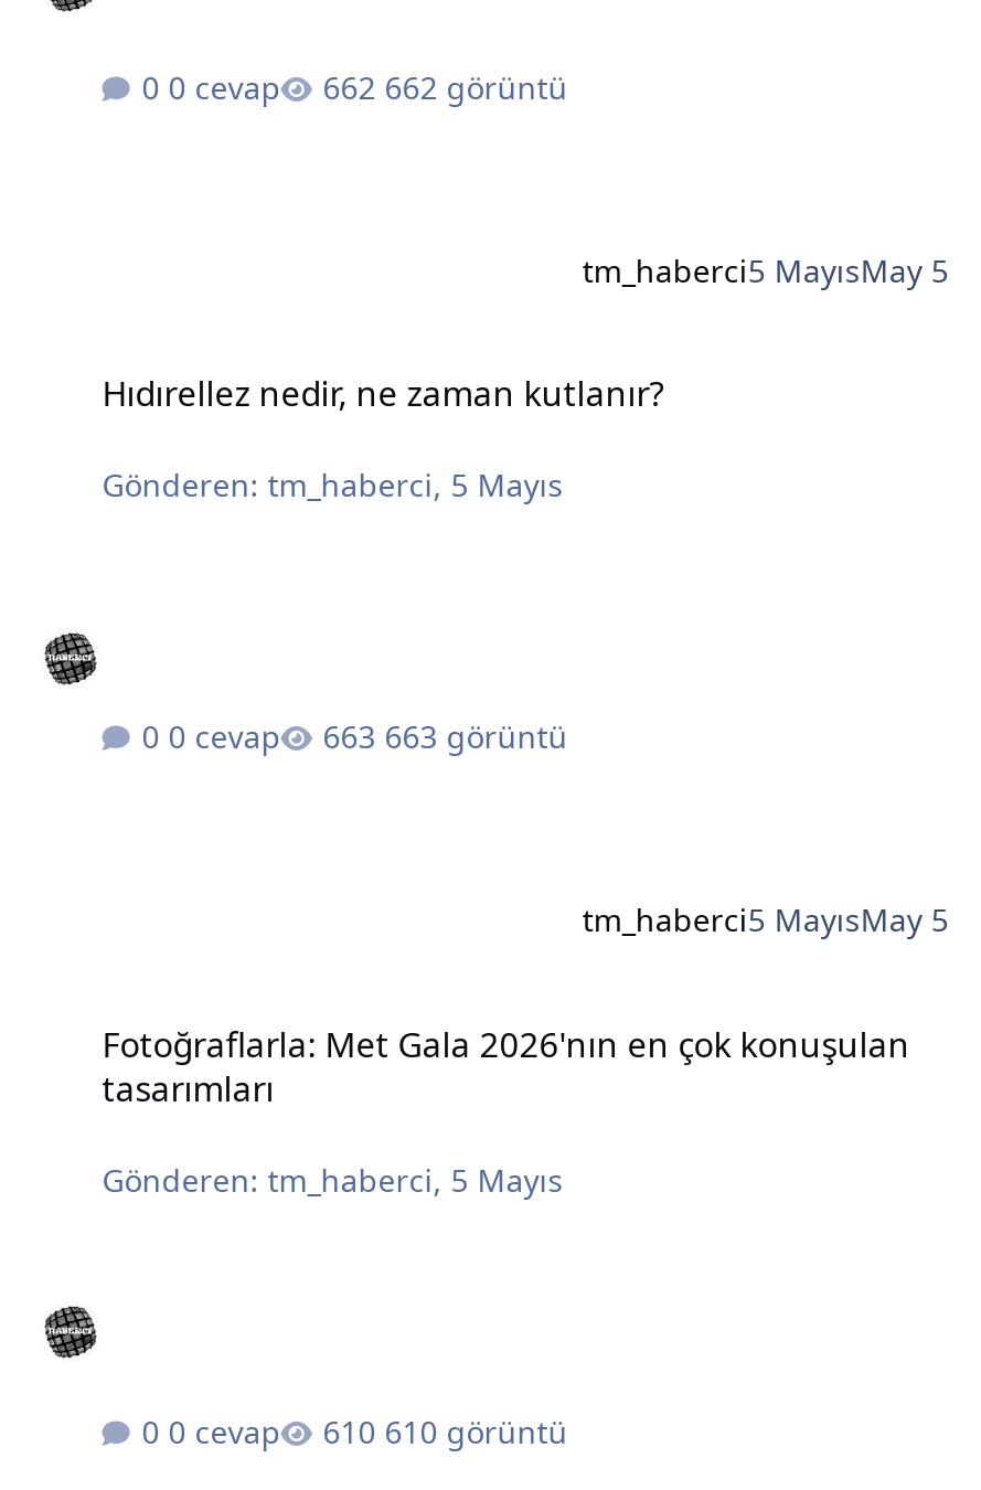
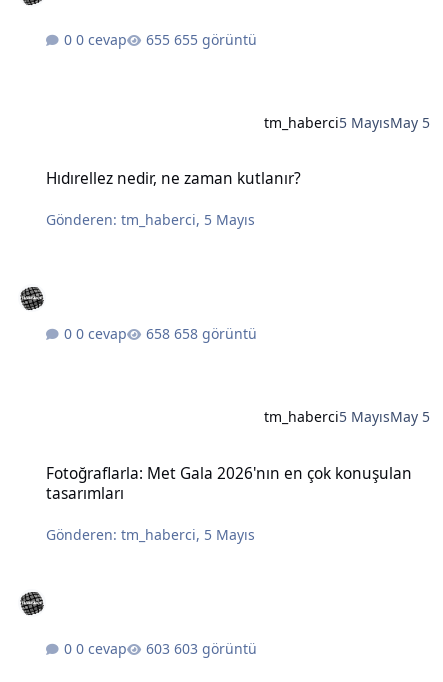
[384,65,568,107] 662 görüntü -> [174,29,257,48] 655 görüntü
[384,716,568,758] 663 görüntü -> [174,324,257,343] 658 görüntü
[384,1411,568,1453] 610 görüntü -> [174,639,257,658] 603 görüntü

